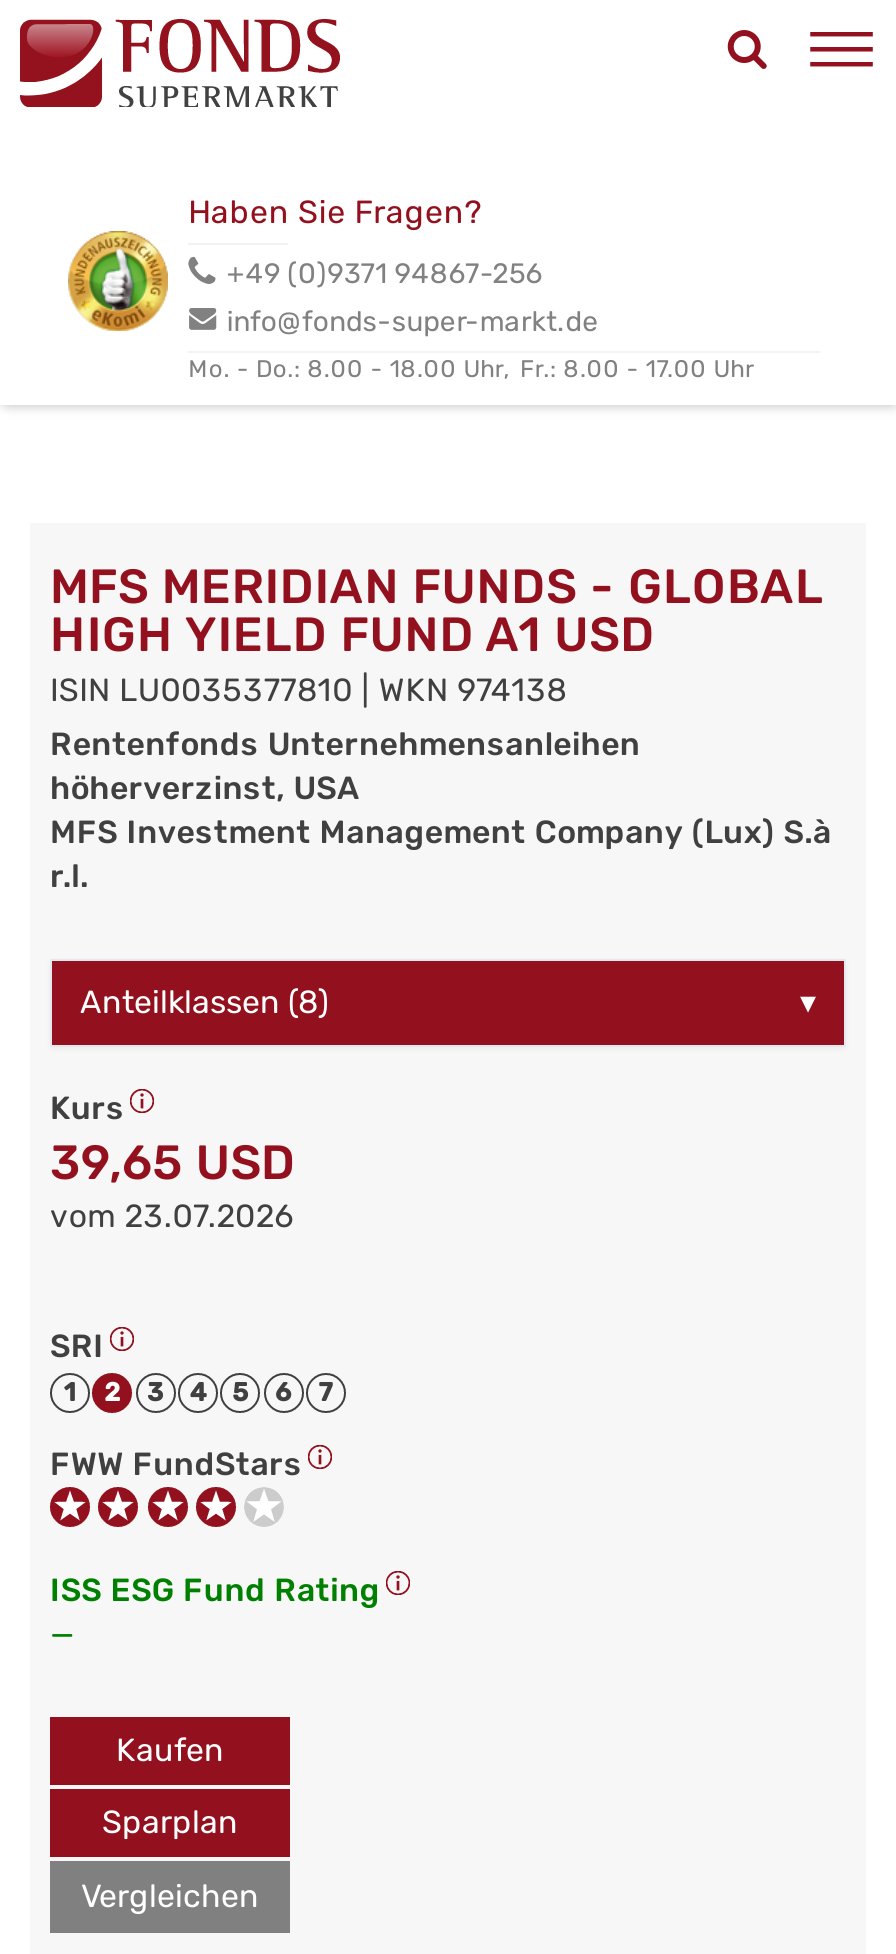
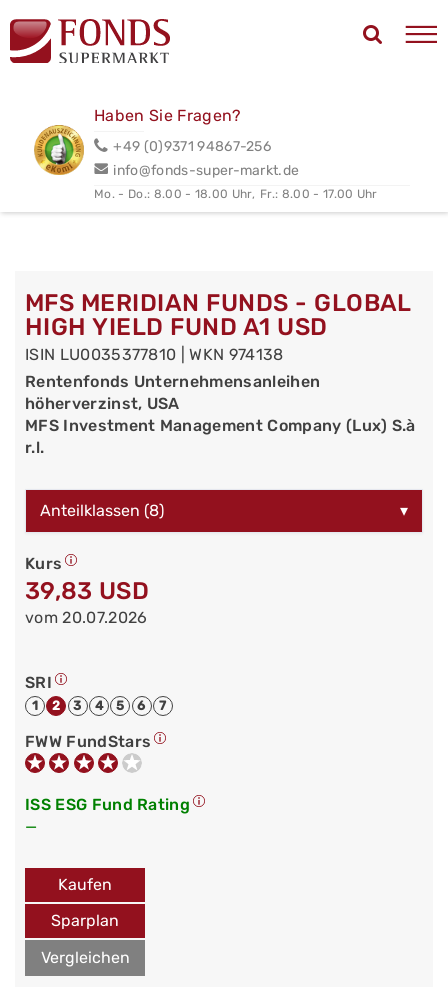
[50,1135,296,1191] 39,65 USD -> [25,577,149,605] 39,83 USD
[50,1197,295,1235] vom 23.07.2026 -> [25,608,147,627] vom 20.07.2026

